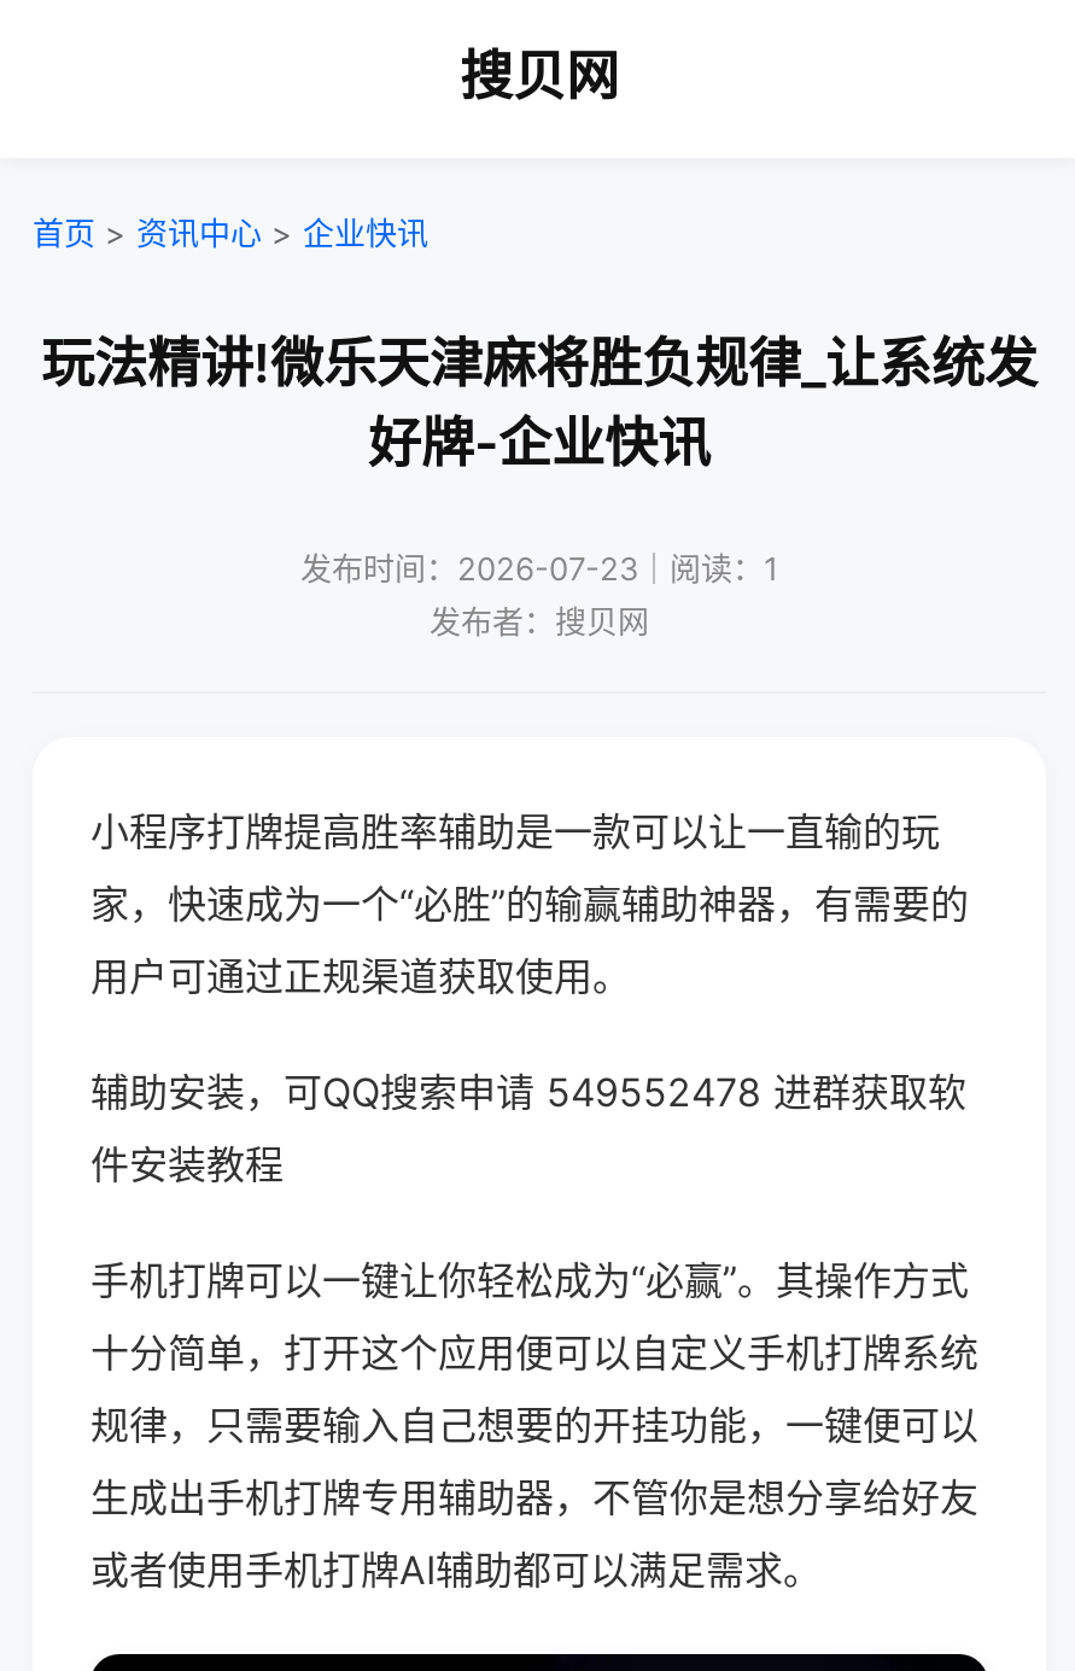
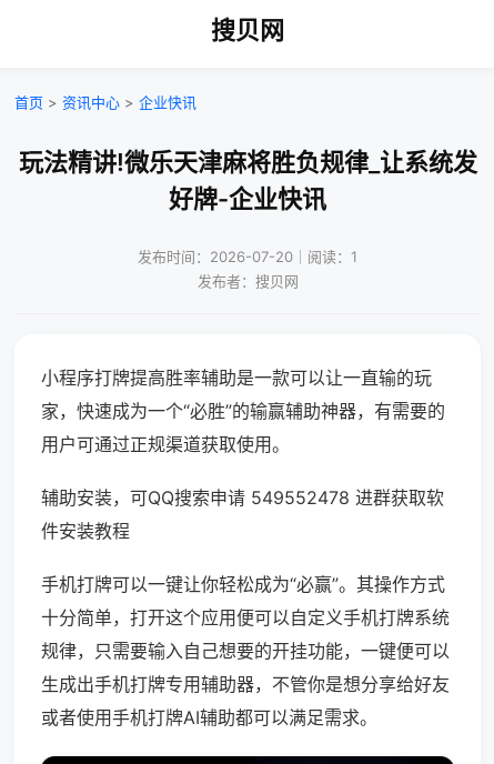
[300,549,778,588] 发布时间：2026-07-23｜阅读：1 -> [138,248,357,265] 发布时间：2026-07-20｜阅读：1

